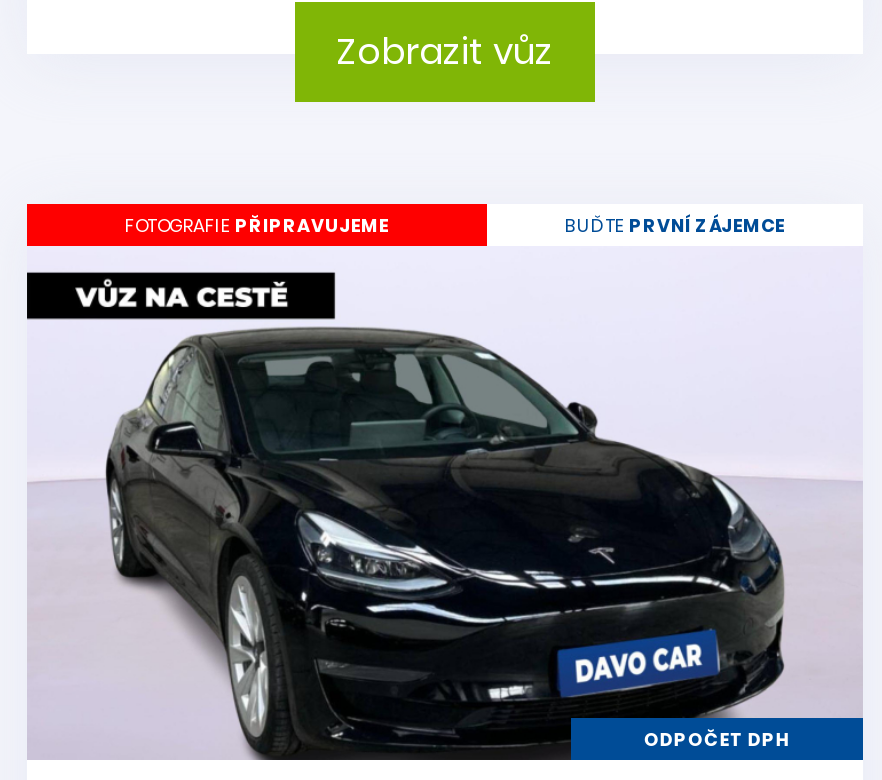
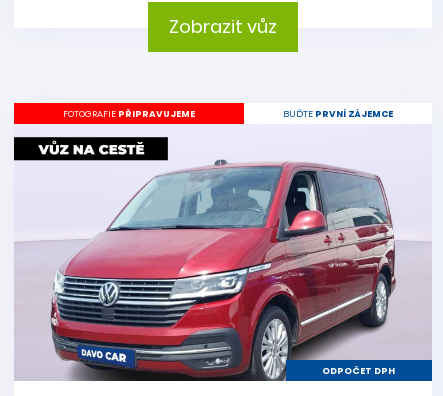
[33,305,859,763] [image] -> [16,145,429,382] [image]

